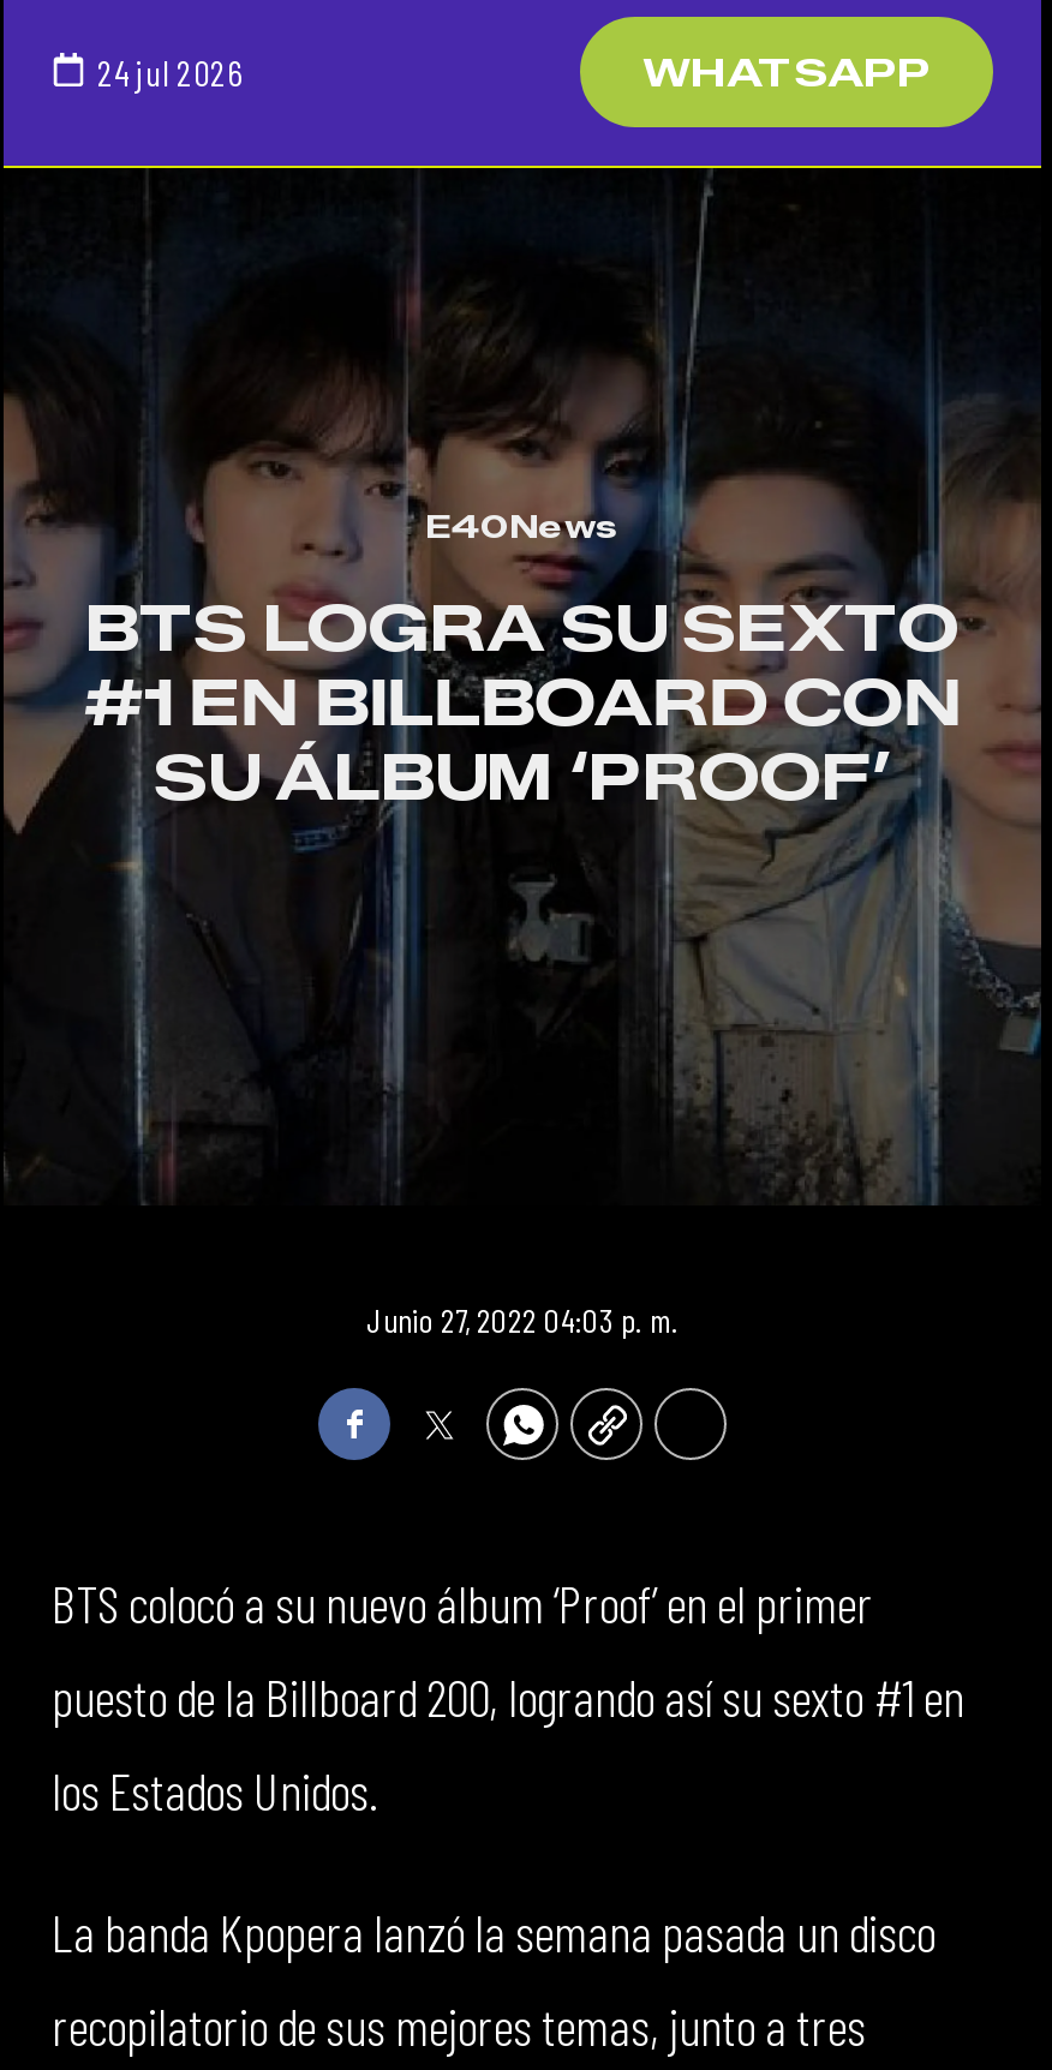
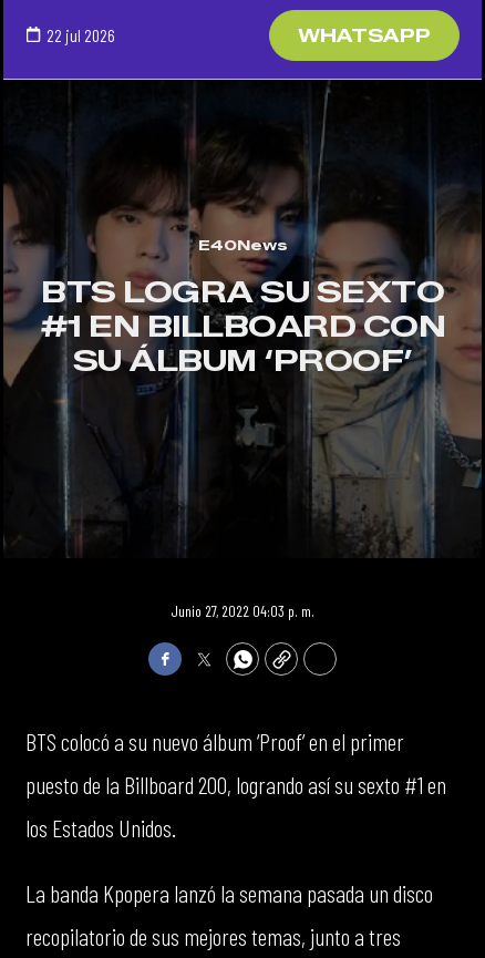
[97,49,244,92] 24 jul 2026 -> [47,25,115,45] 22 jul 2026

